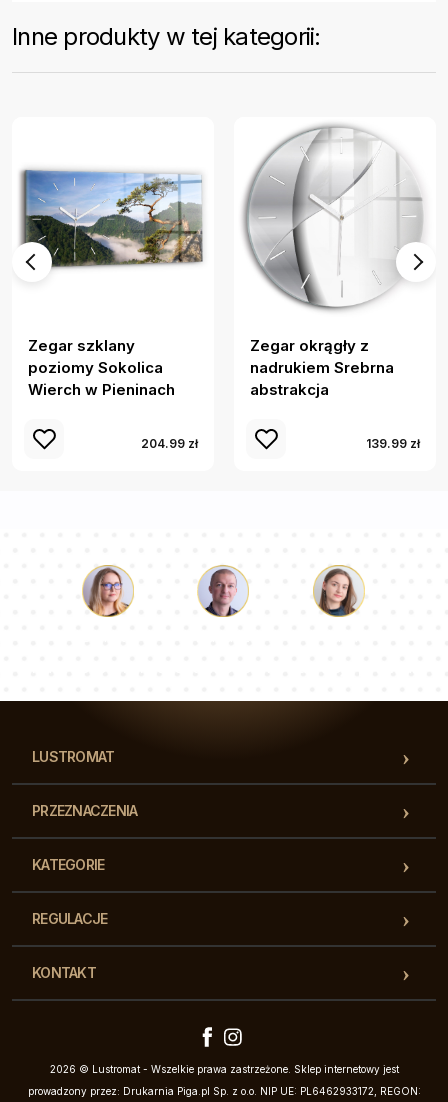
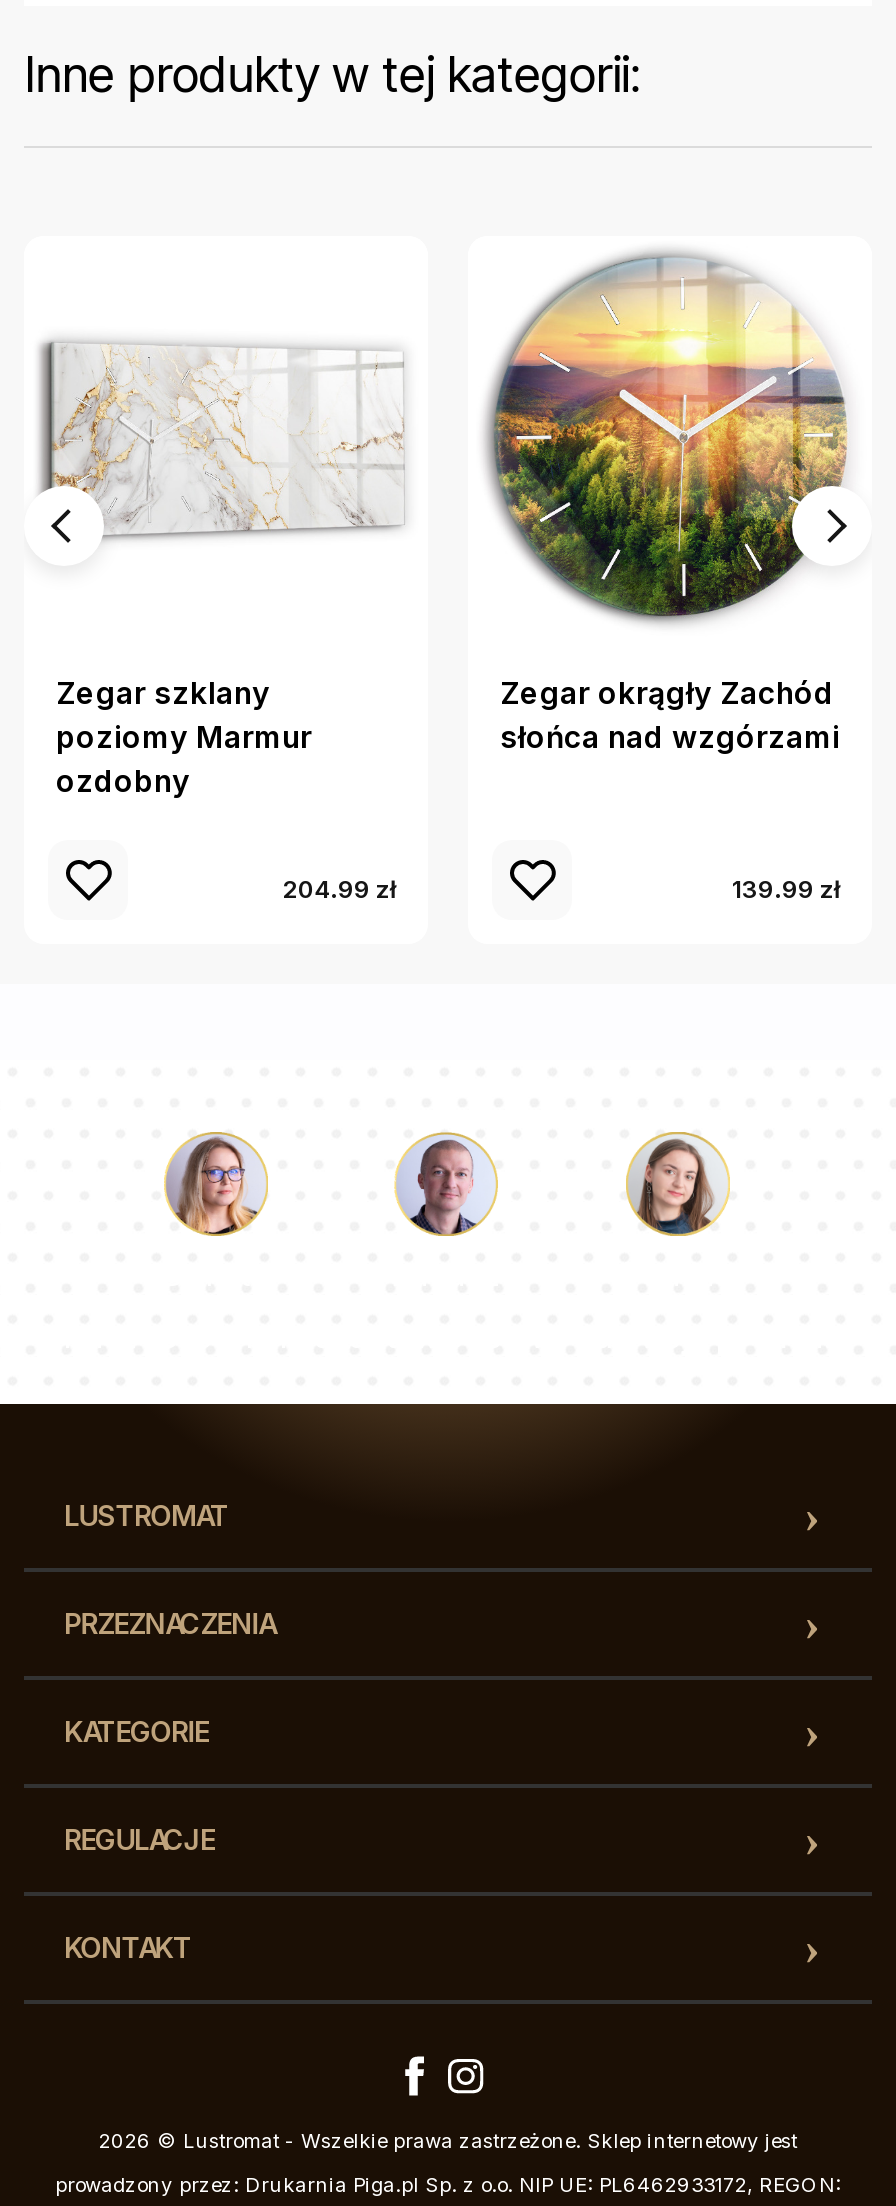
[248,129,422,398] [image] | Zegar okrągły z | nadrukiem Srebrna | abstrakcja -> [494,262,846,755] [image] | Zegar okrągły Zachód | słońca nad wzgórzami
[26,170,203,267] [image] -> [52,344,404,534] [image]
[28,357,175,398] poziomy Sokolica | Wierch w Pieninach -> [56,717,312,799] poziomy Marmur | ozdobny

